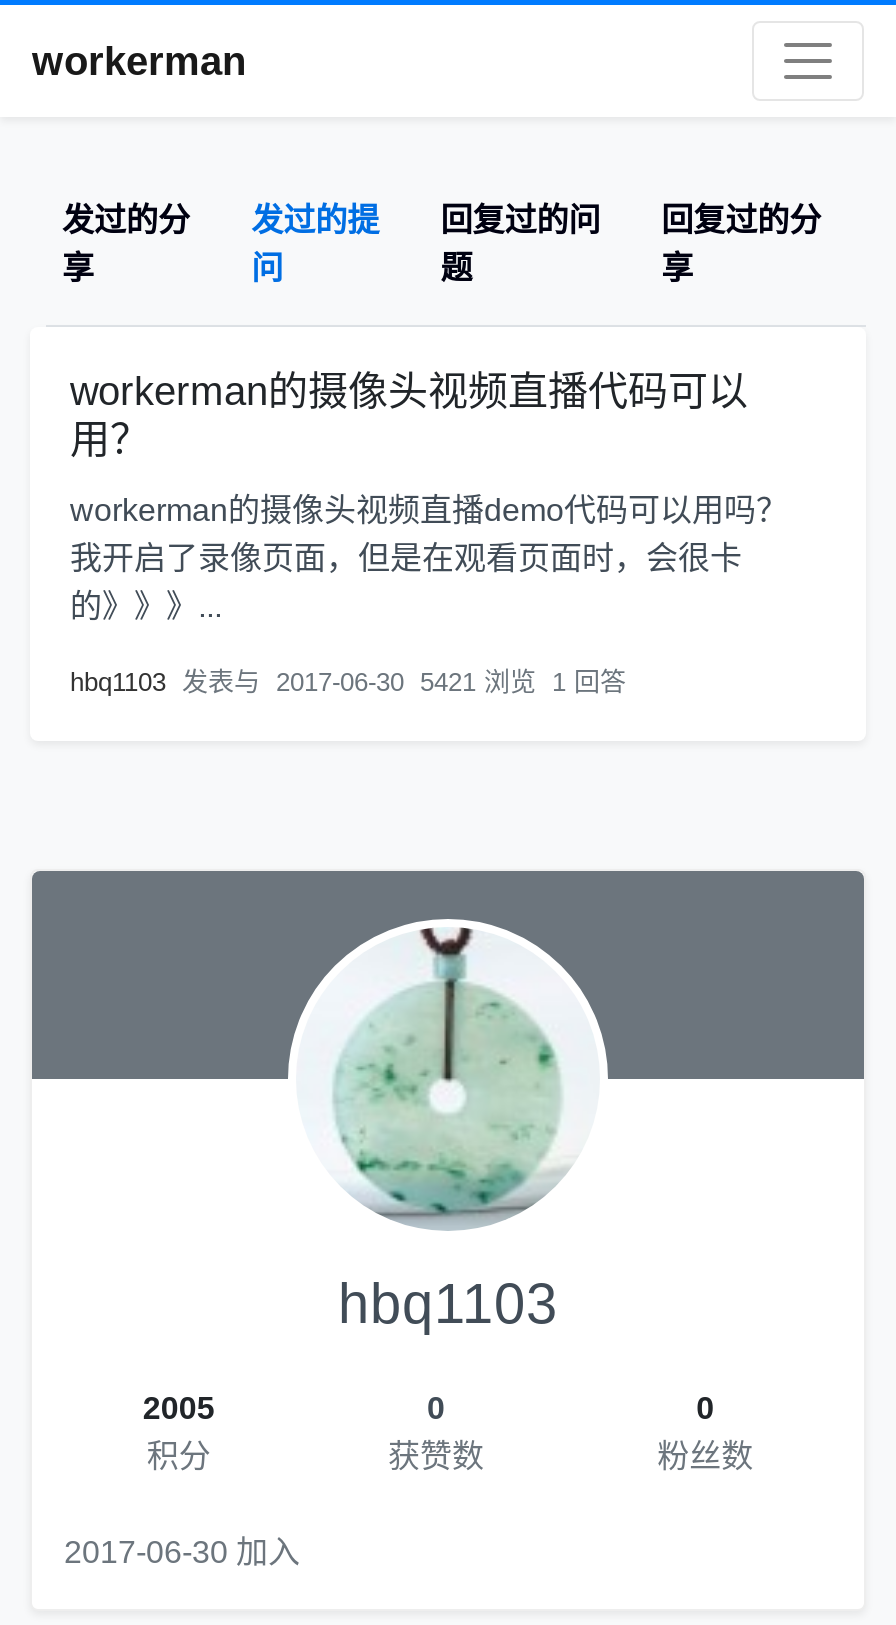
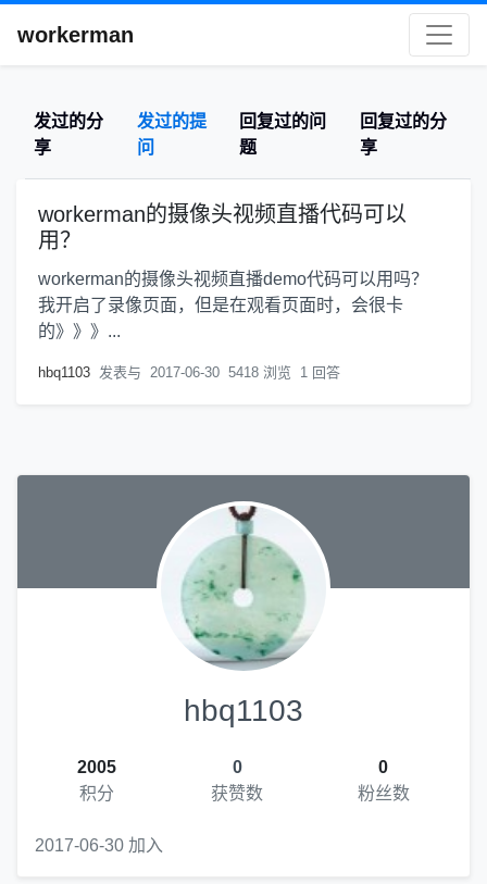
[70,667,626,697] hbq1103 发表与 2017-06-30 5421 浏览 1 回答 -> [38,364,340,381] hbq1103 发表与 2017-06-30 5418 浏览 1 回答

